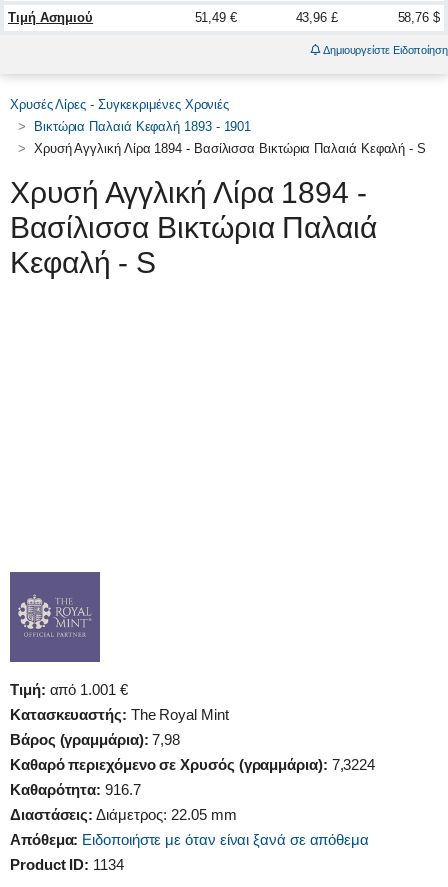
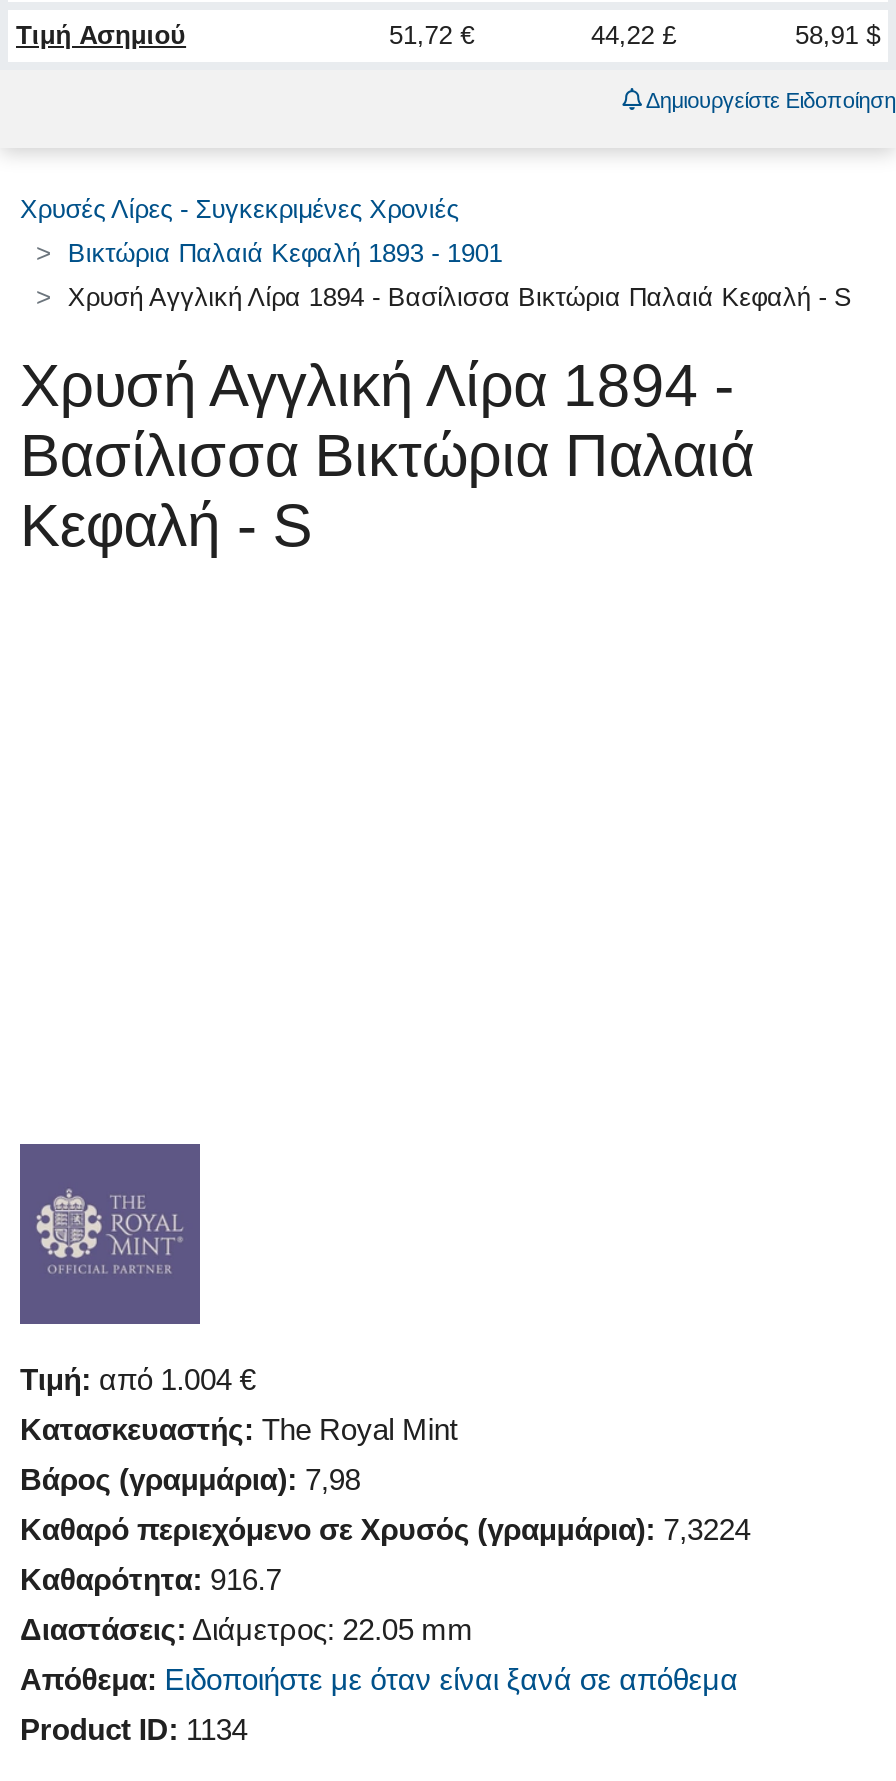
[194,10,237,25] 51,49 € -> [389,21,474,51] 51,72 €
[295,10,338,25] 43,96 £ -> [591,21,676,51] 44,22 £
[397,10,440,25] 58,76 $ -> [795,21,880,51] 58,91 $
[10,681,128,698] Τιμή: από 1.001 € -> [20,1363,255,1397] Τιμή: από 1.004 €

